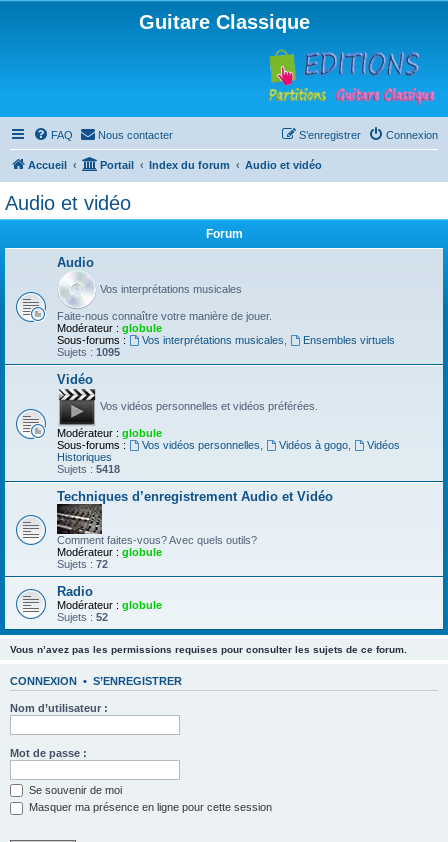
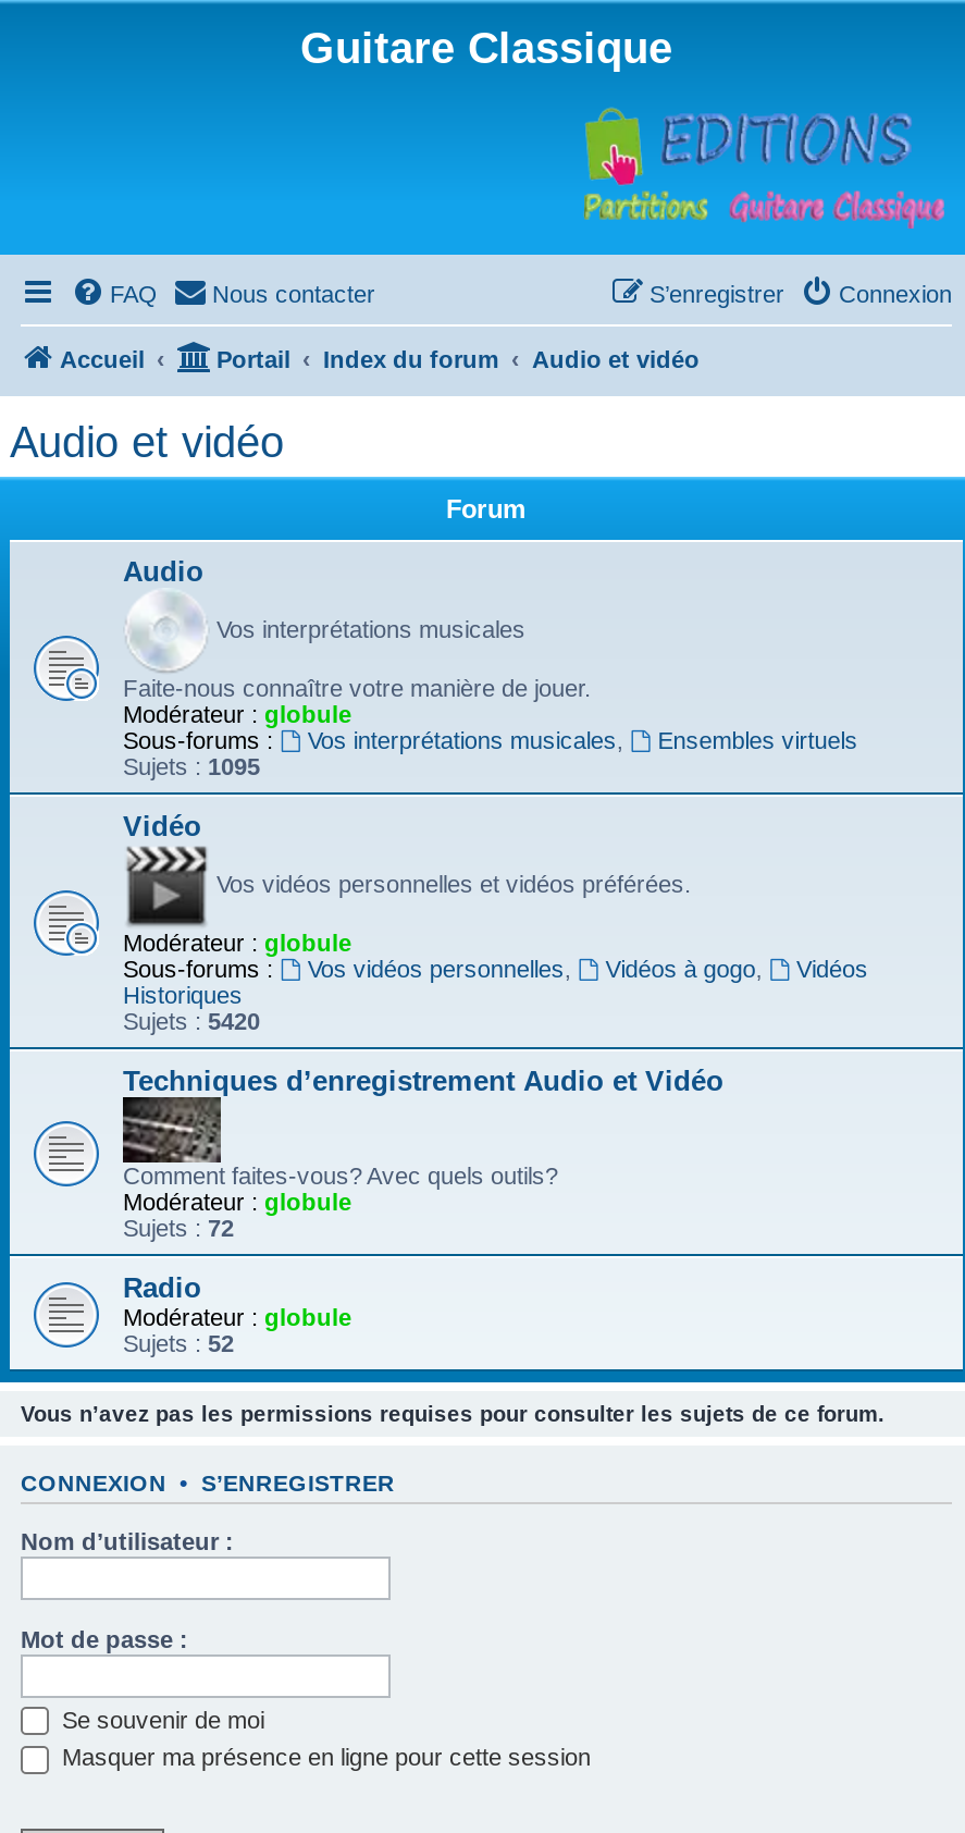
[57,463,120,475] Sujets : 5418 -> [123,1008,260,1034] Sujets : 5420

